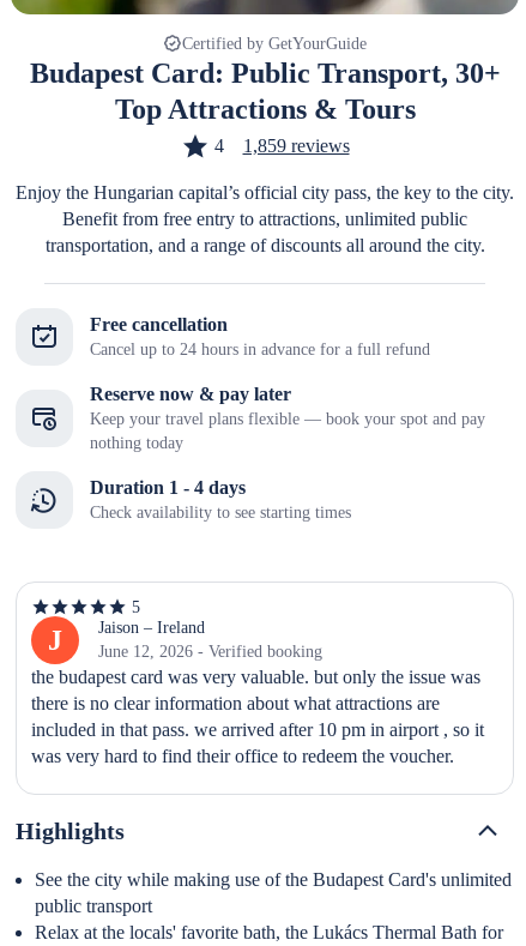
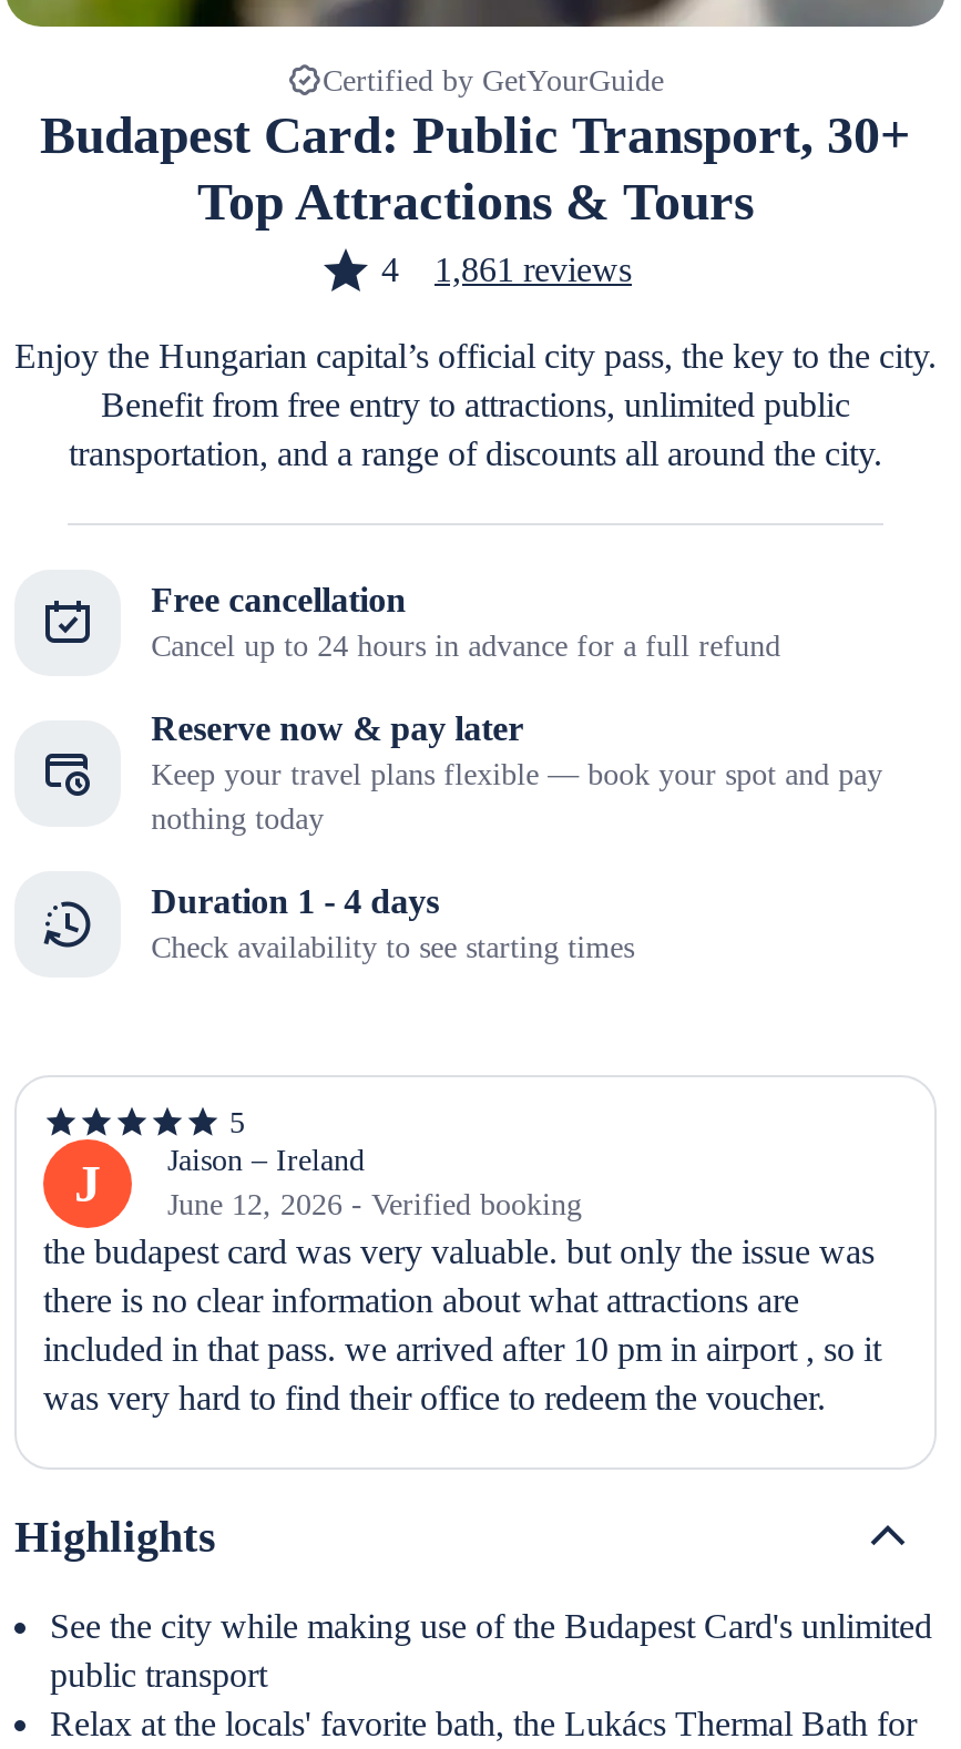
[214,135,349,156] 4 1,859 reviews -> [381,250,632,288] 4 1,861 reviews

